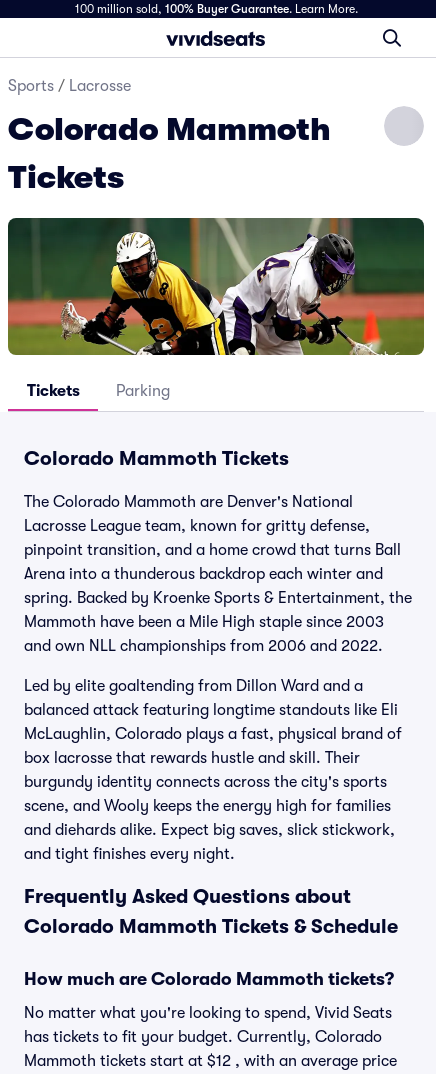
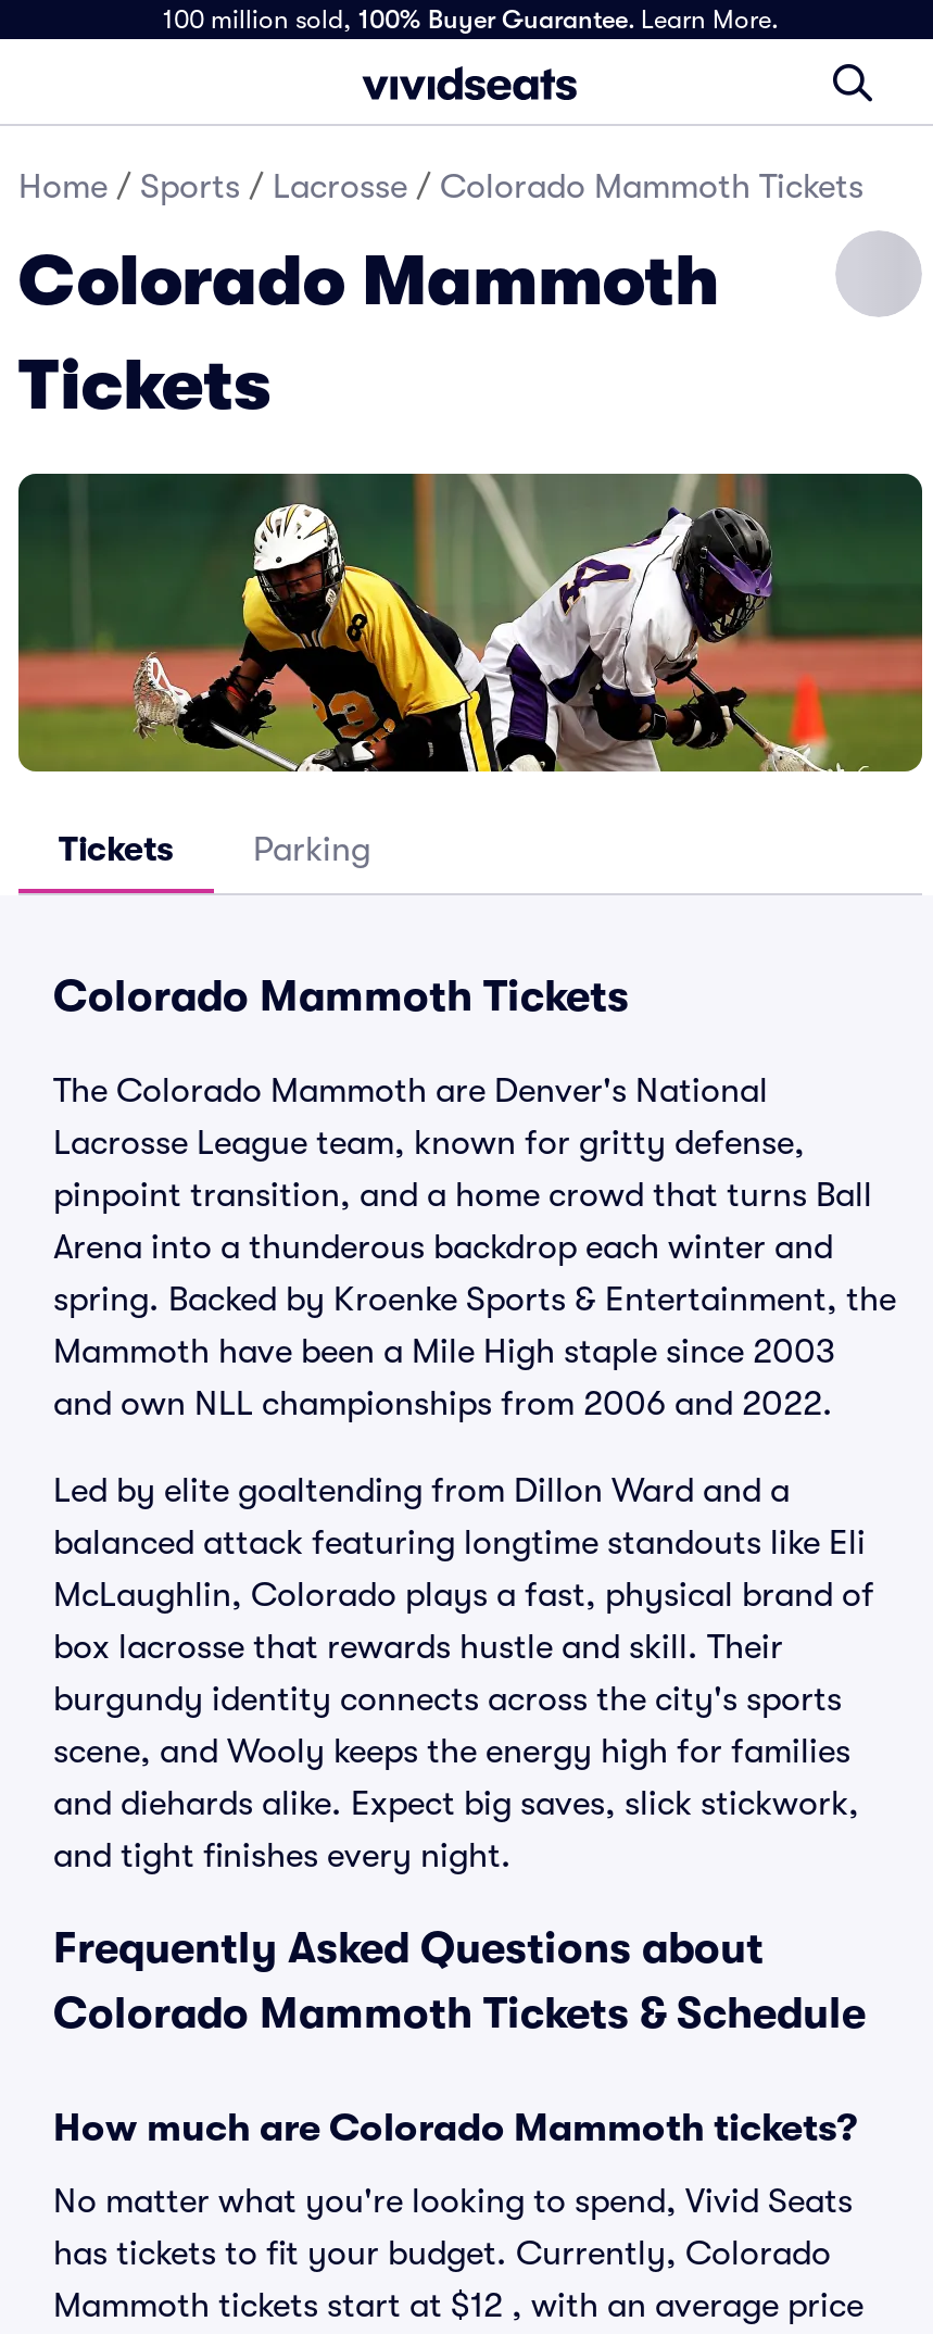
[8,77,131,95] Sports / Lacrosse -> [18,167,863,206] Home / Sports / Lacrosse / Colorado Mammoth Tickets

